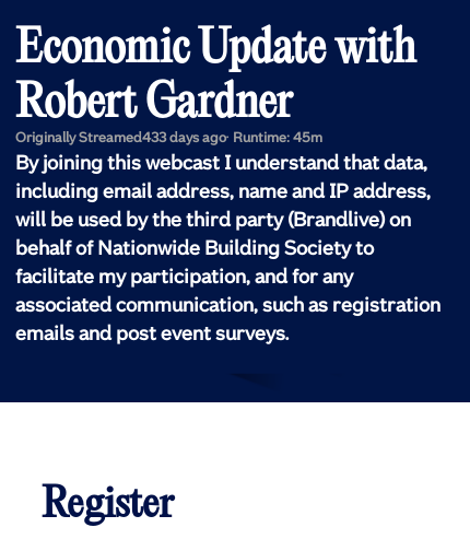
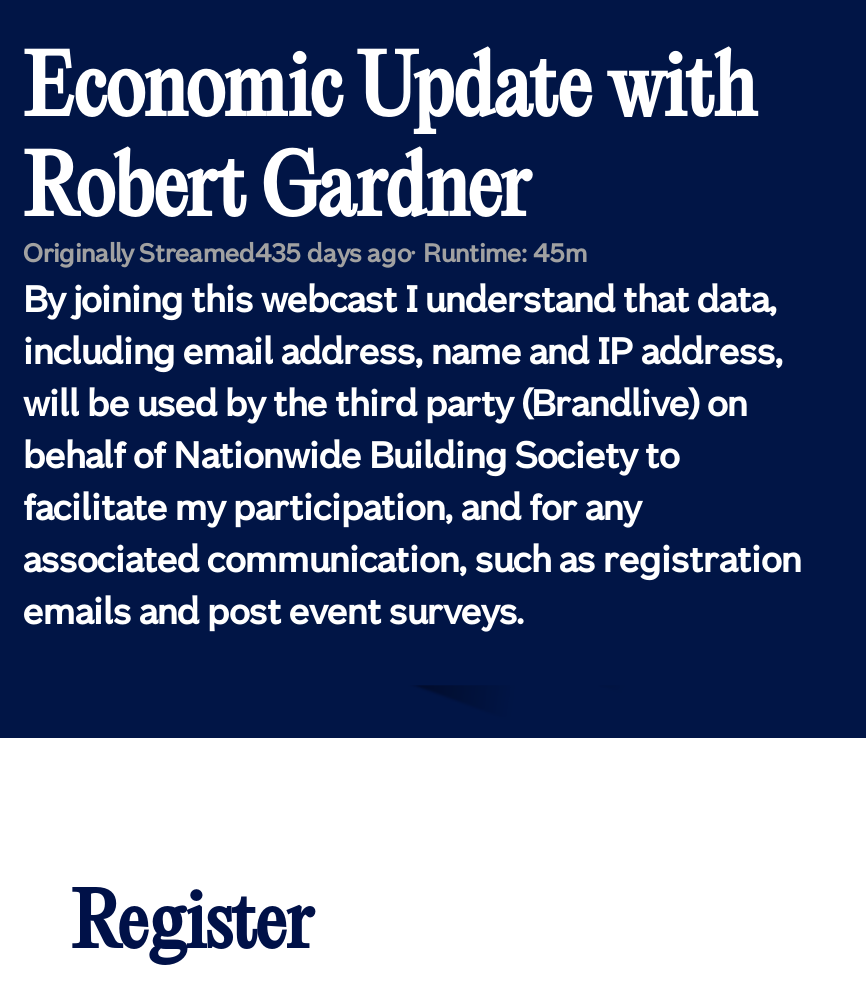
[15,129,322,145] Originally Streamed433 days ago · Runtime: 45m -> [23,238,587,268] Originally Streamed435 days ago · Runtime: 45m

